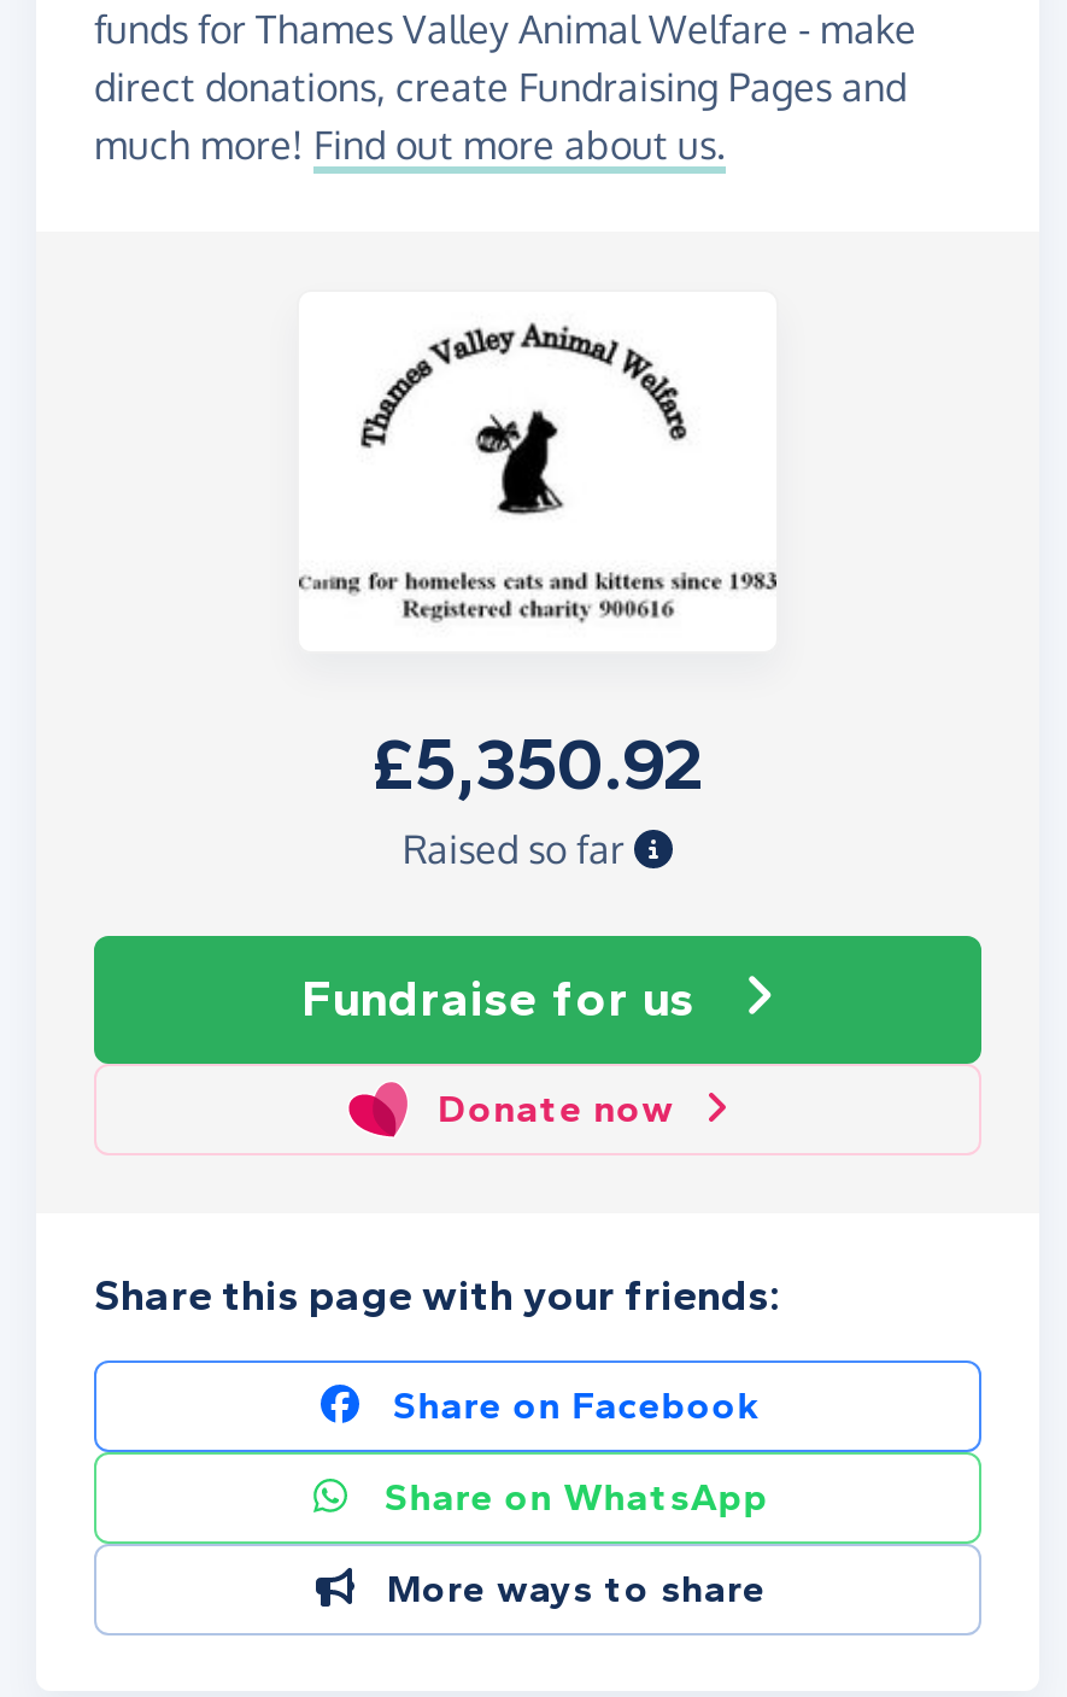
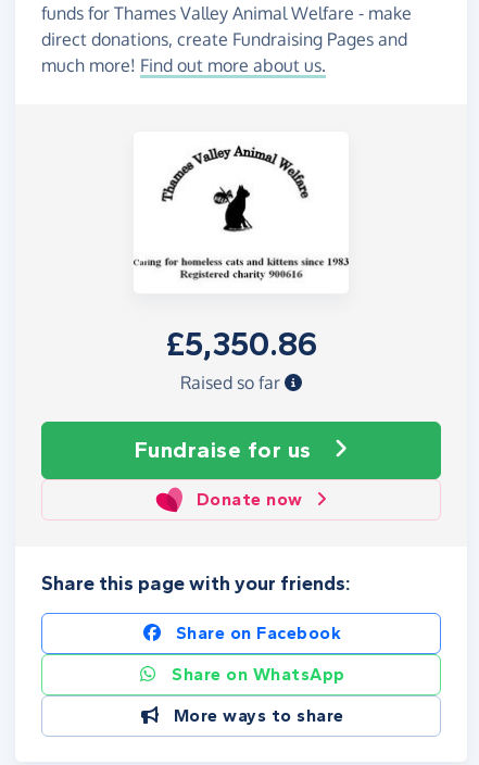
[374,721,702,807] £5,350.92 -> [166,325,317,364] £5,350.86

